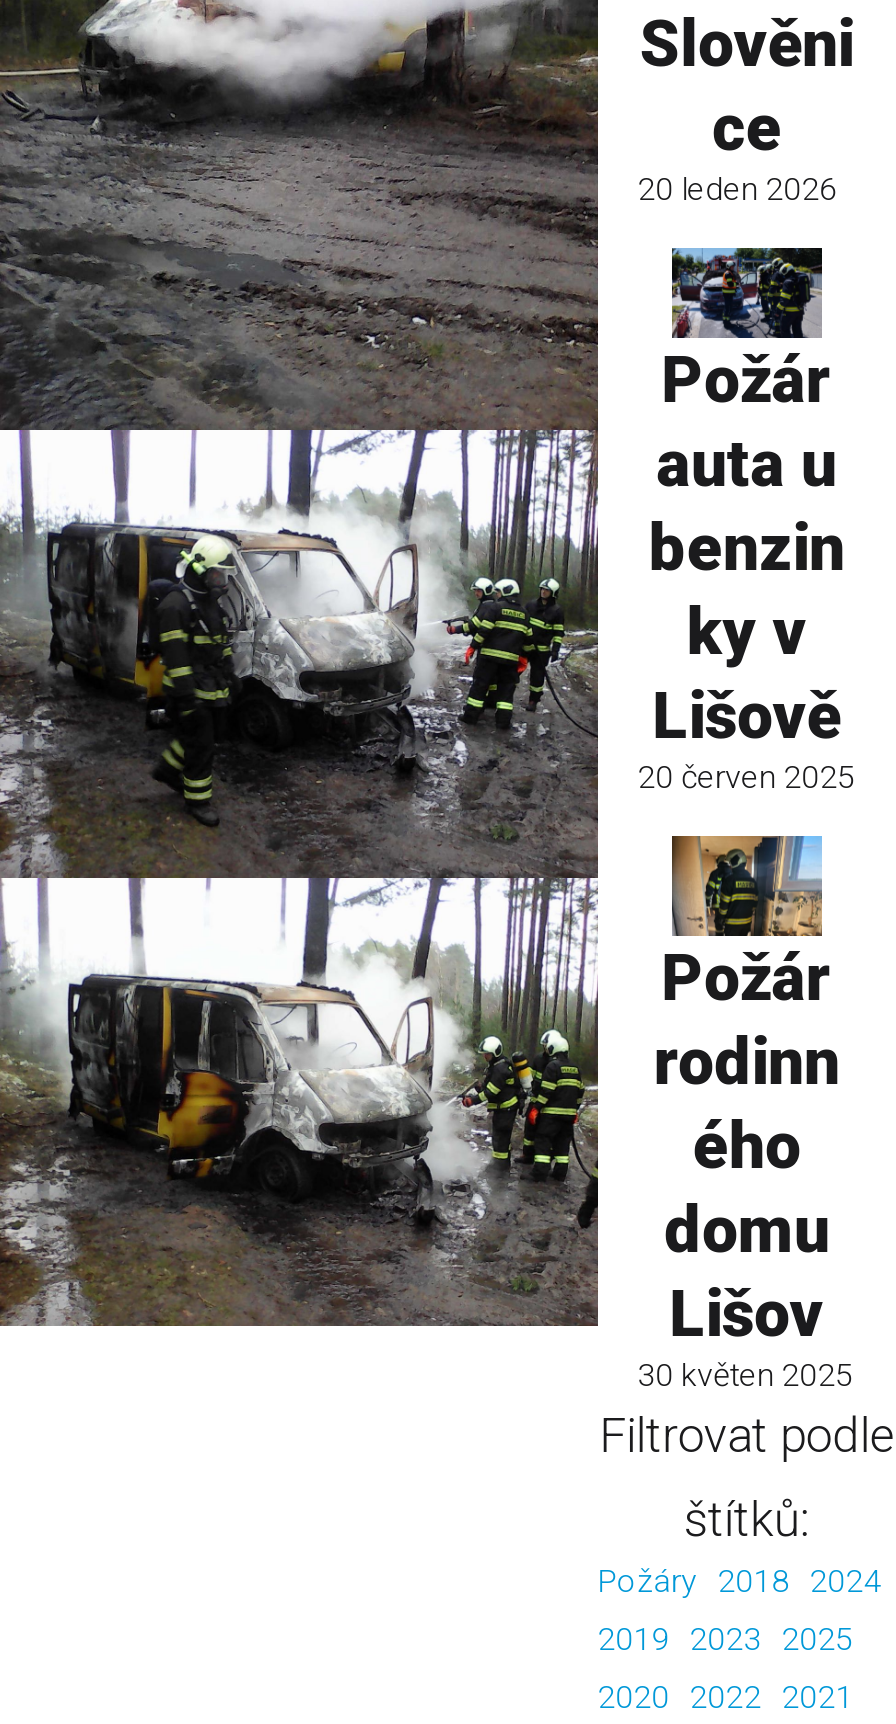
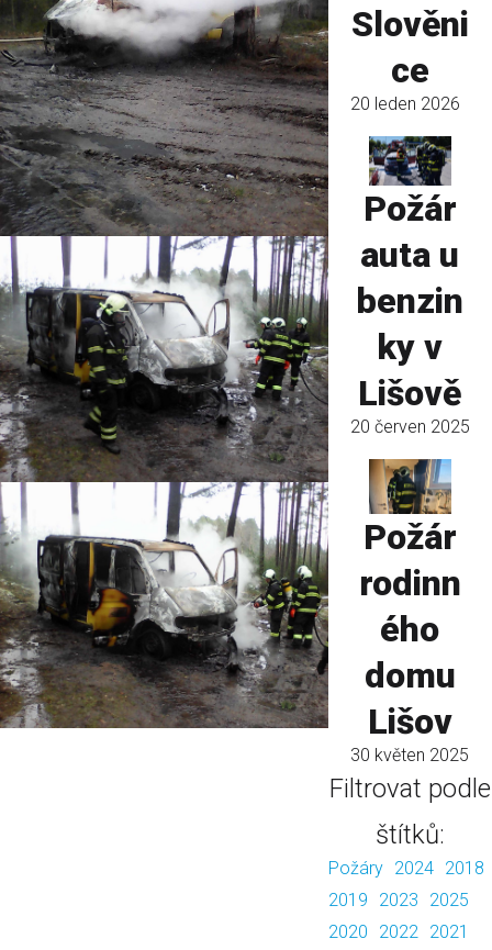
[597,1561,881,1599] Požáry 2018 2024 -> [328,857,484,878] Požáry 2024 2018

